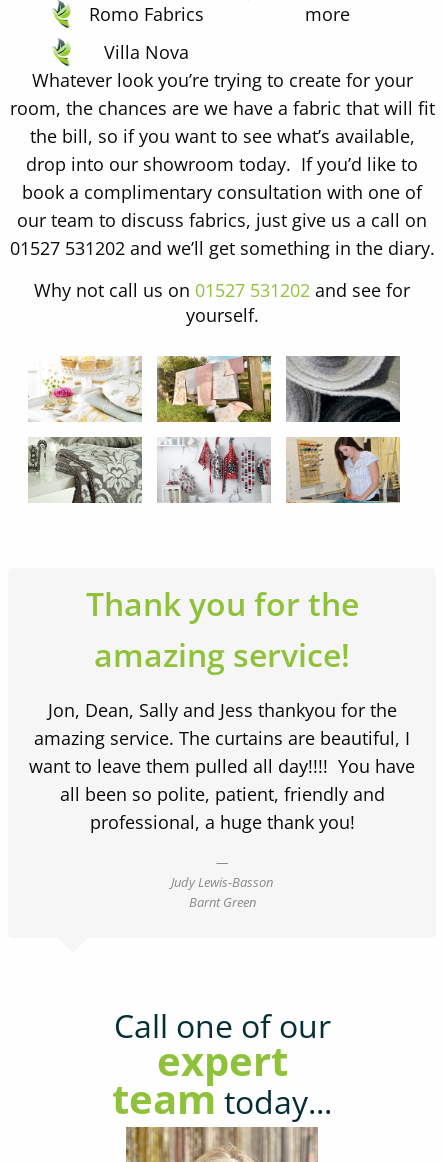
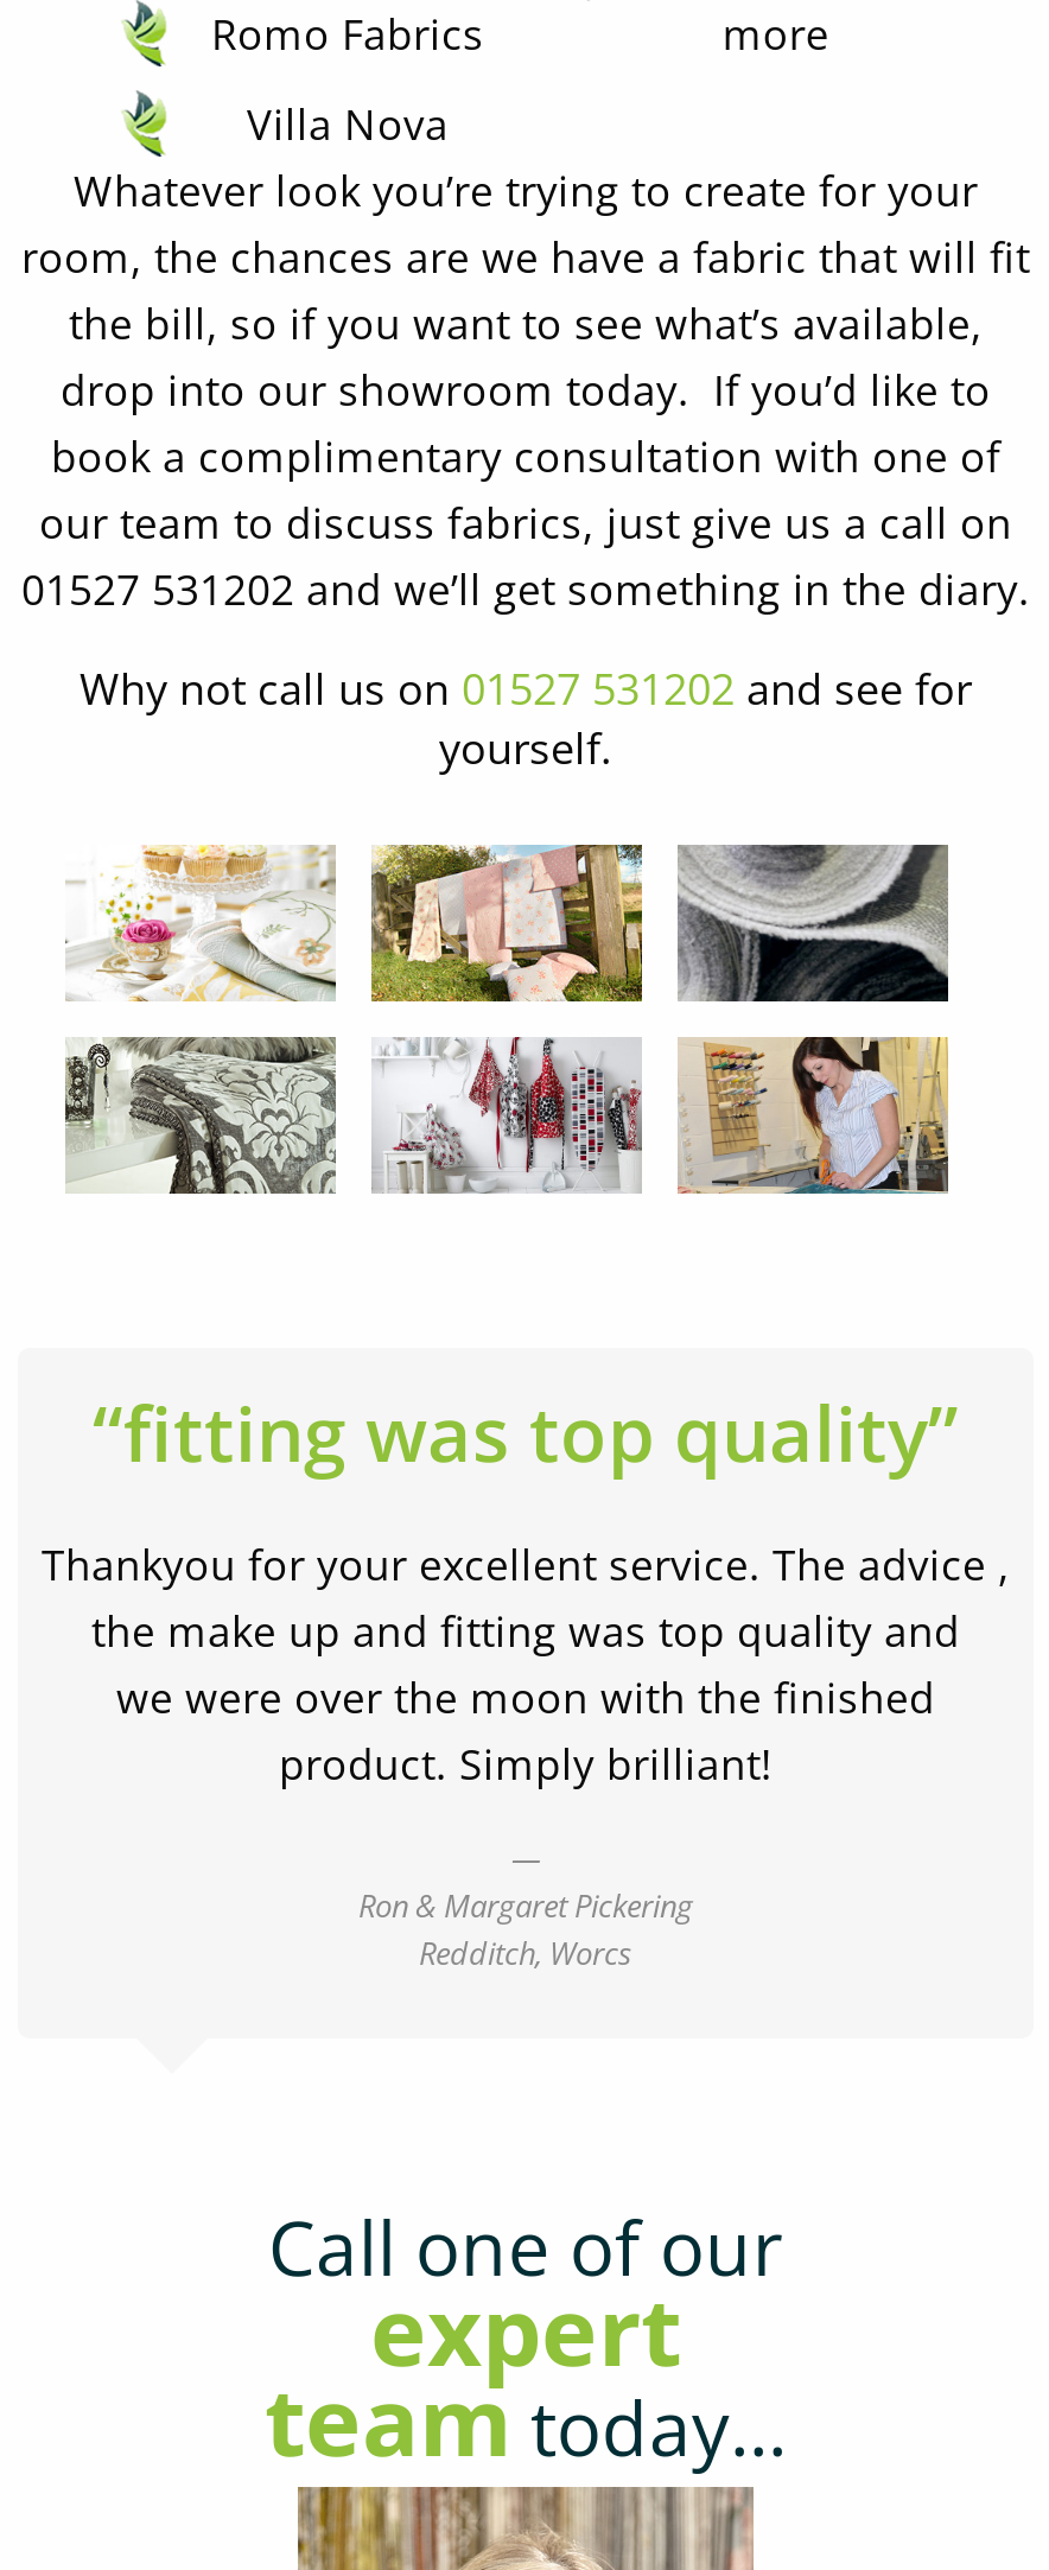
[85,582,358,676] Thank you for the | amazing service! -> [93,1382,959,1484] “fitting was top quality”
[29,698,415,834] Jon, Dean, Sally and Jess thankyou for the | amazing service. The curtains are beautiful, I | want to leave them pulled all day!!!! You have | all been so polite, patient, friendly and | professional, a huge thank you! -> [42,1537,1010,1793] Thankyou for your excellent service. The advice , | the make up and fitting was top quality and | we were over the moon with the finished | product. Simply brilliant!
[171,873,273,911] Judy Lewis-Basson | Barnt Green -> [358,1885,693,1976] Ron & Margaret Pickering | Redditch, Worcs

